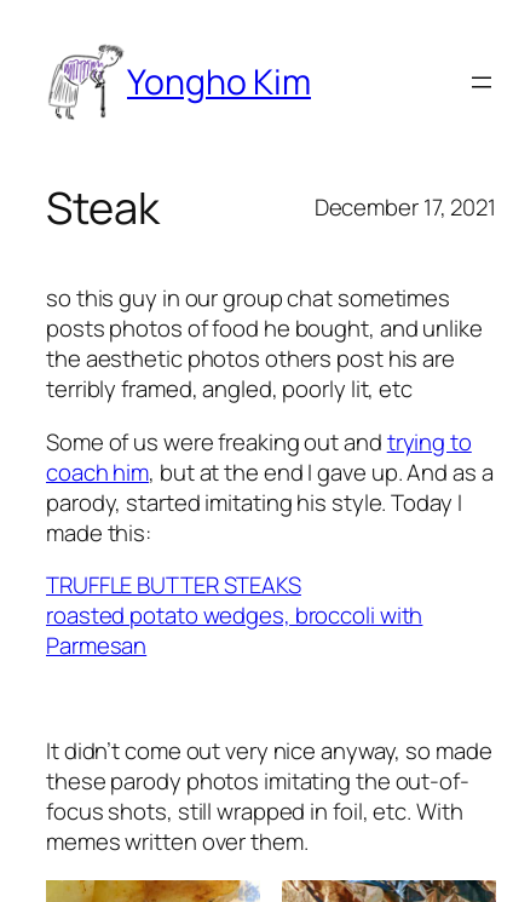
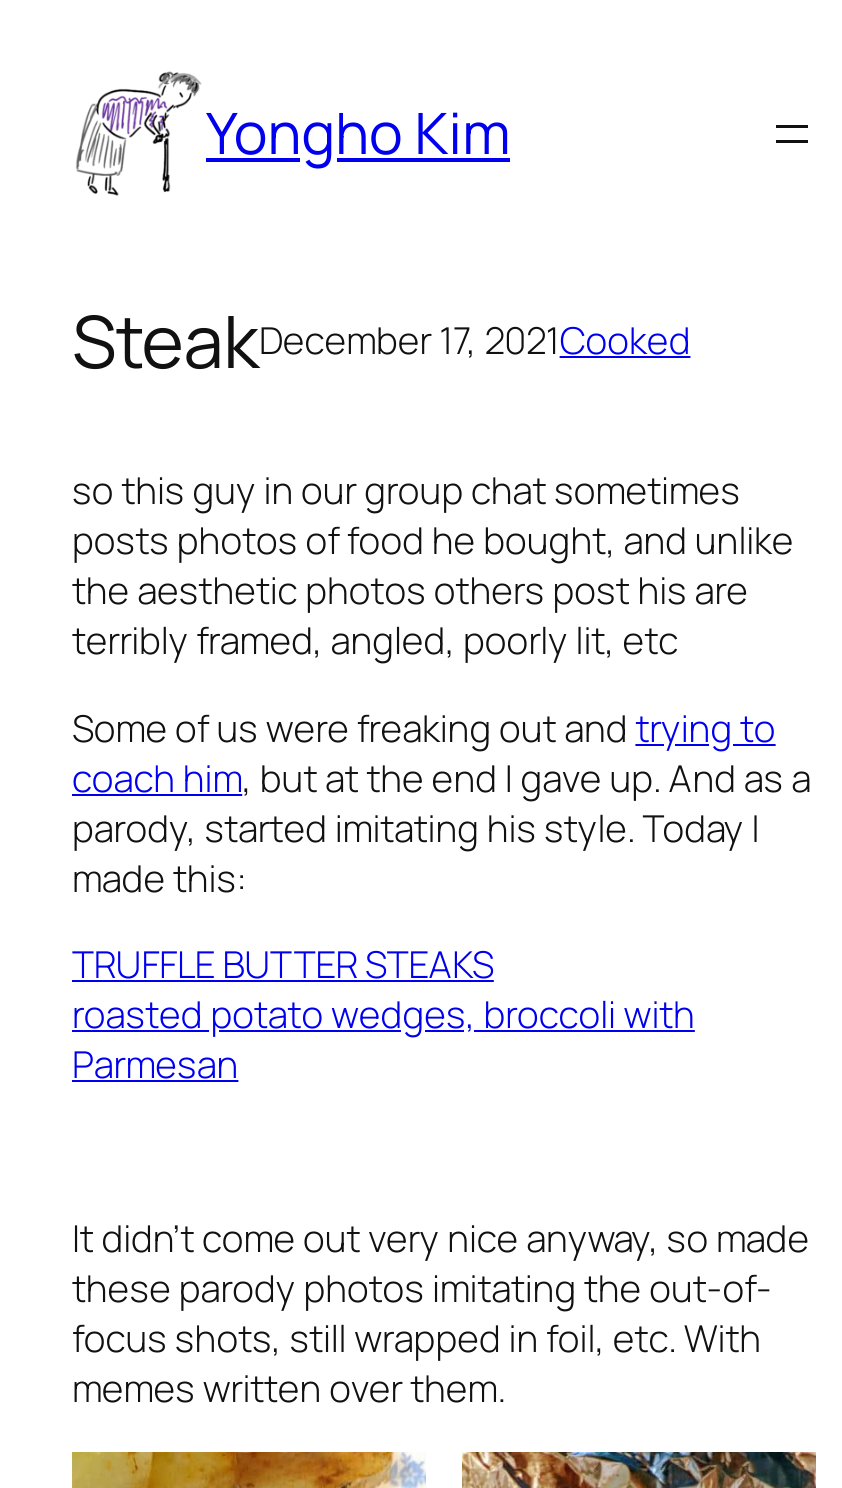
[46,177,496,237] Steak | December 17, 2021 -> [72,291,690,389] SteakDecember 17, 2021Cooked

